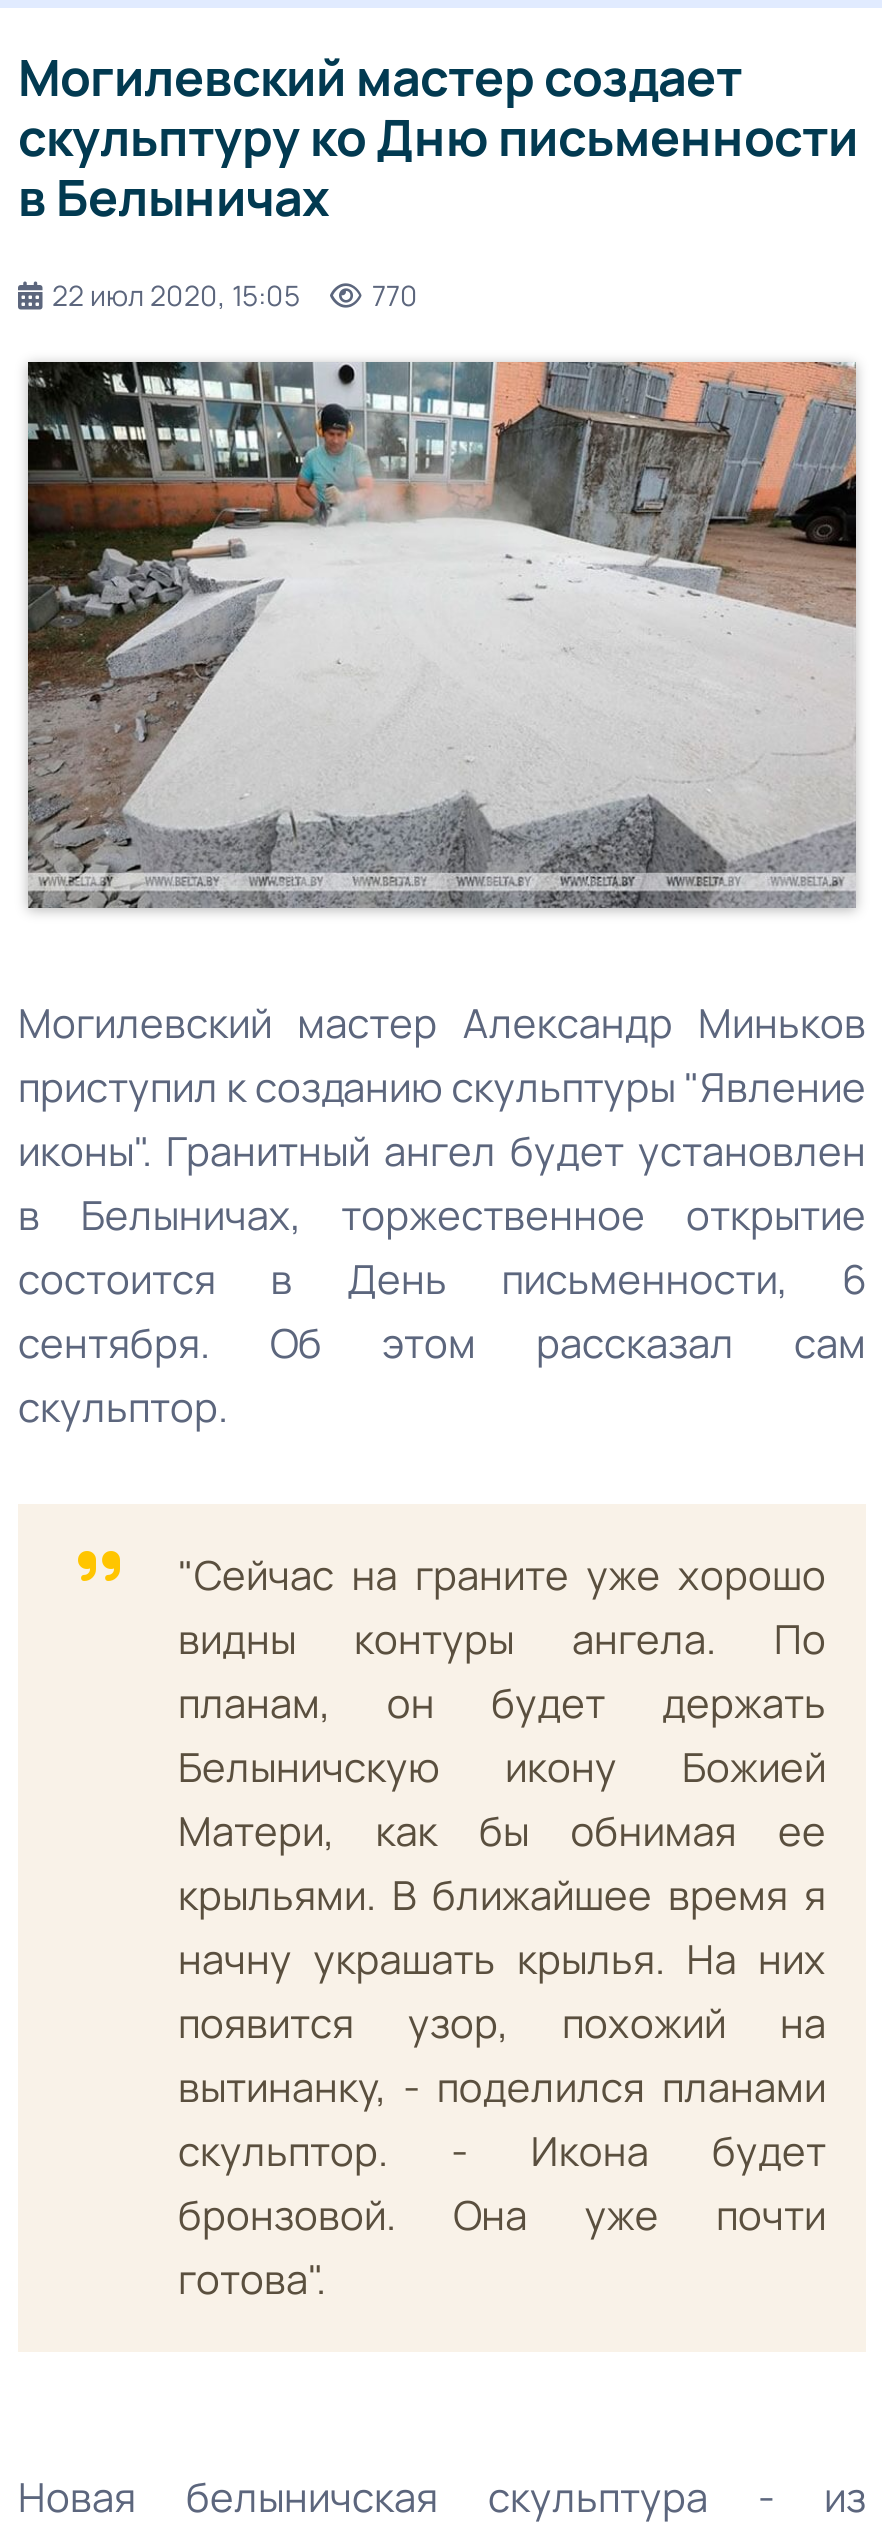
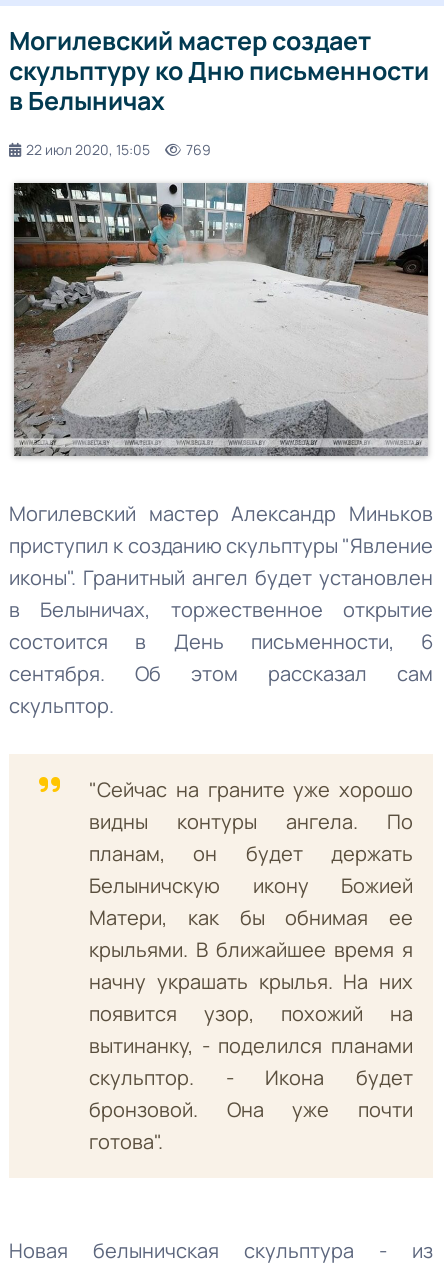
[52,276,418,314] 22 июл 2020, 15:05 770 -> [26,140,211,159] 22 июл 2020, 15:05 769

